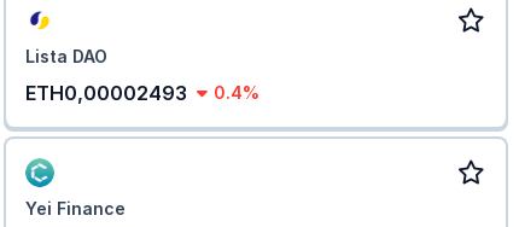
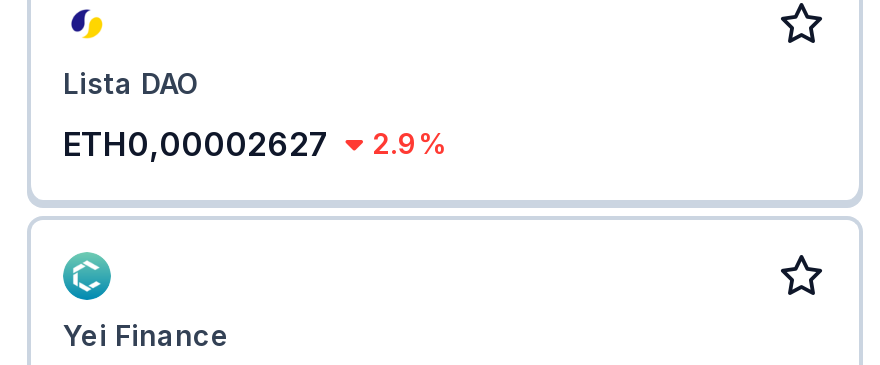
[25,81,259,105] ETH0,00002493 | 0.4% -> [63,124,446,164] ETH0,00002627 | 2.9%

